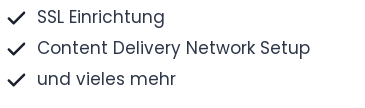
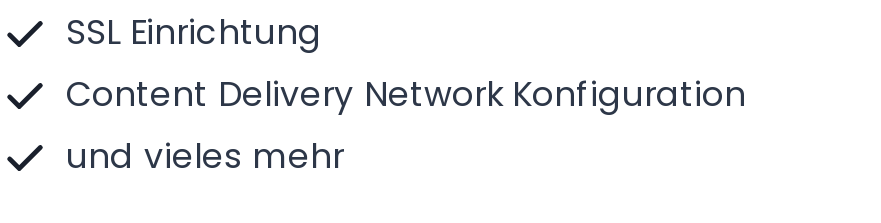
[37,36,310,60] Content Delivery Network Setup -> [66,70,746,118] Content Delivery Network Konfiguration

